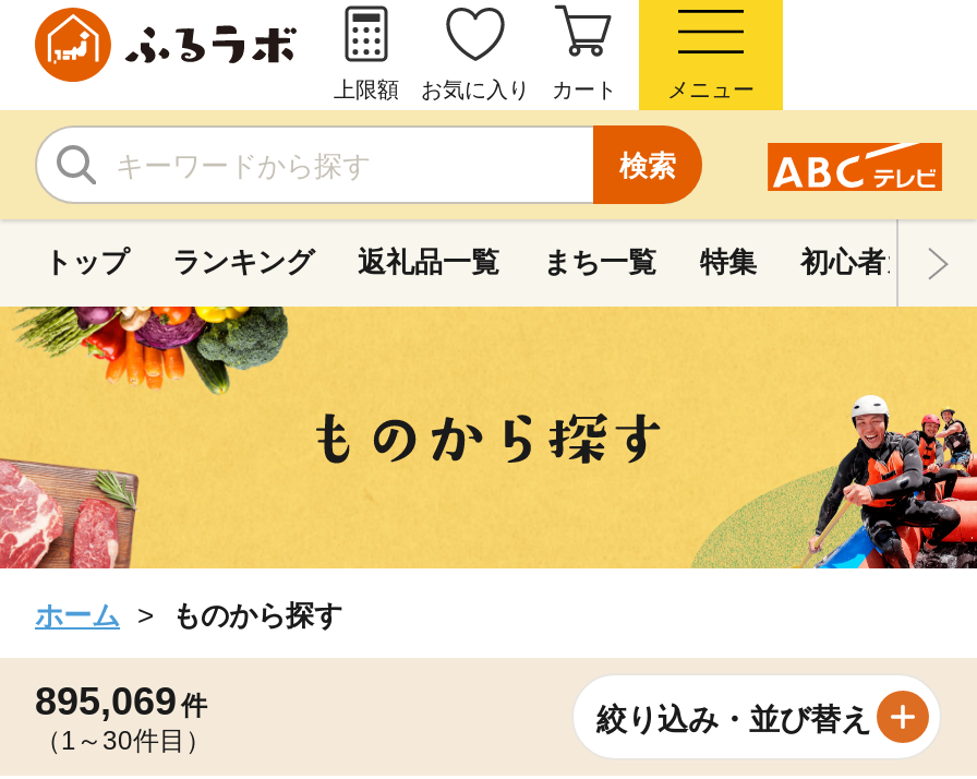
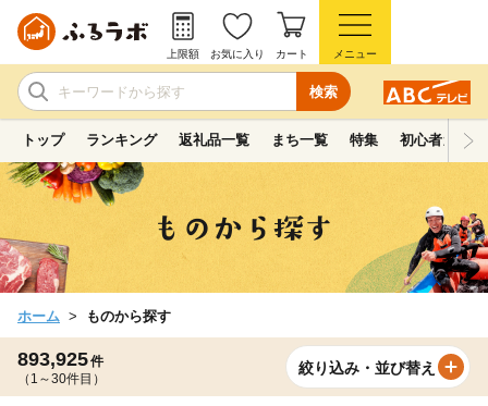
[35,680,207,723] 895,069 件 -> [17,348,103,370] 893,925 件

